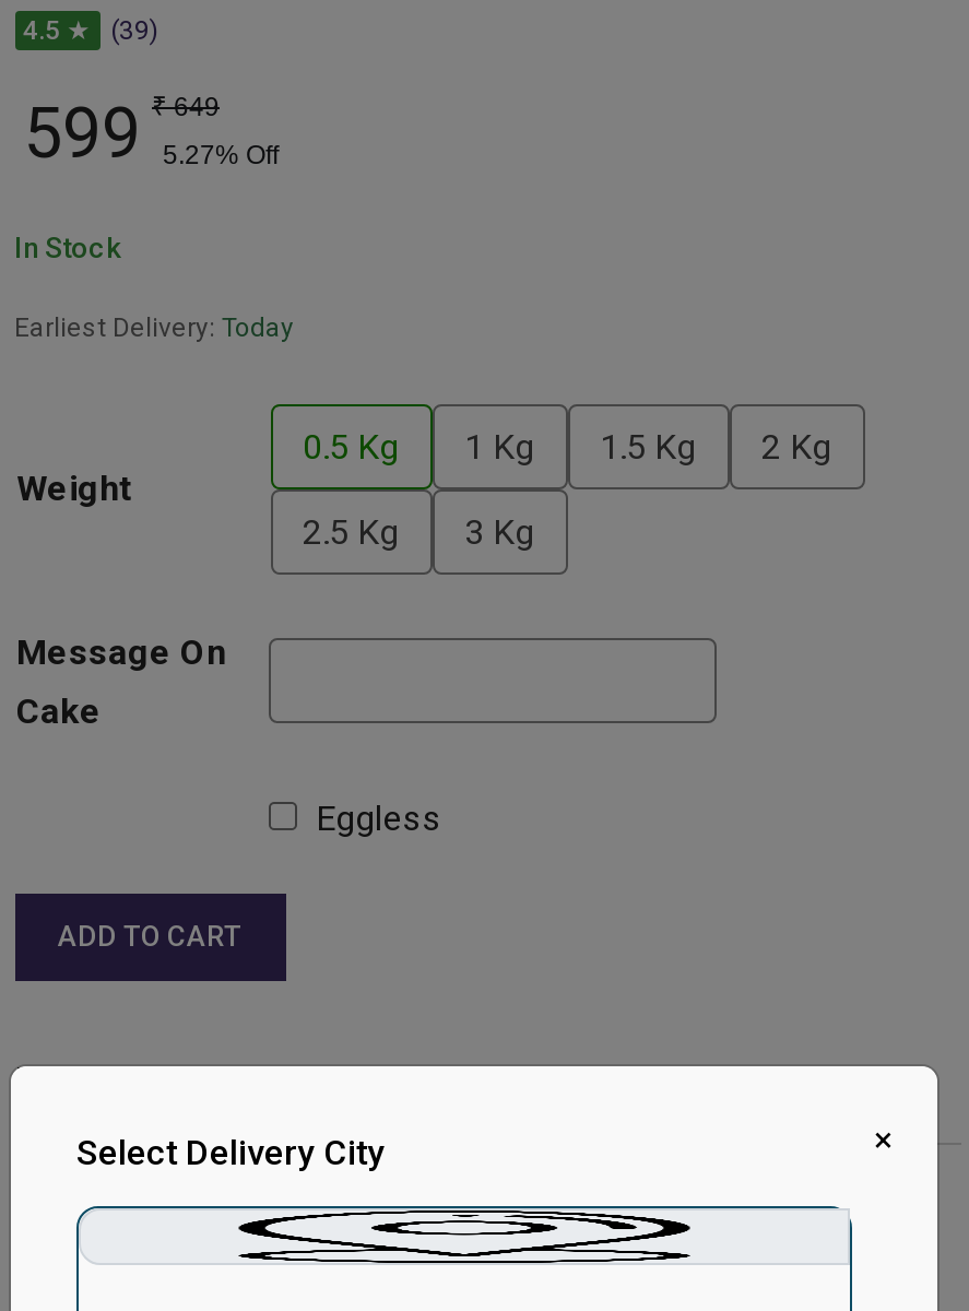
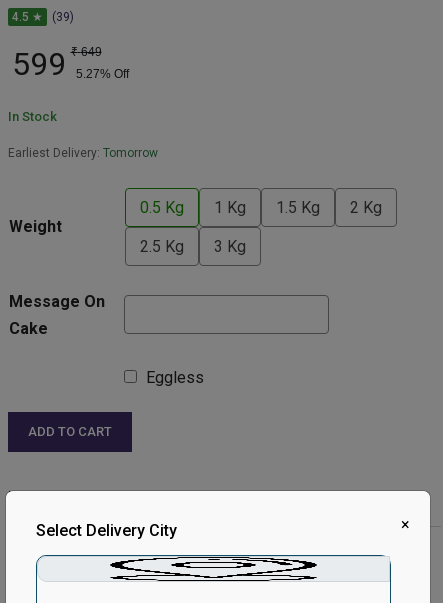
[14,311,294,342] Earliest Delivery: Today -> [7,145,157,159] Earliest Delivery: Tomorrow

